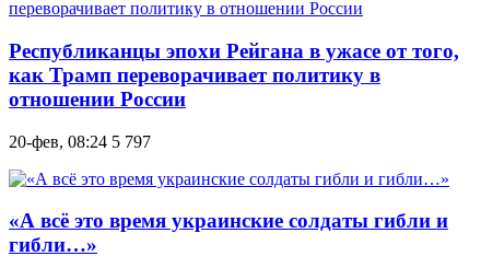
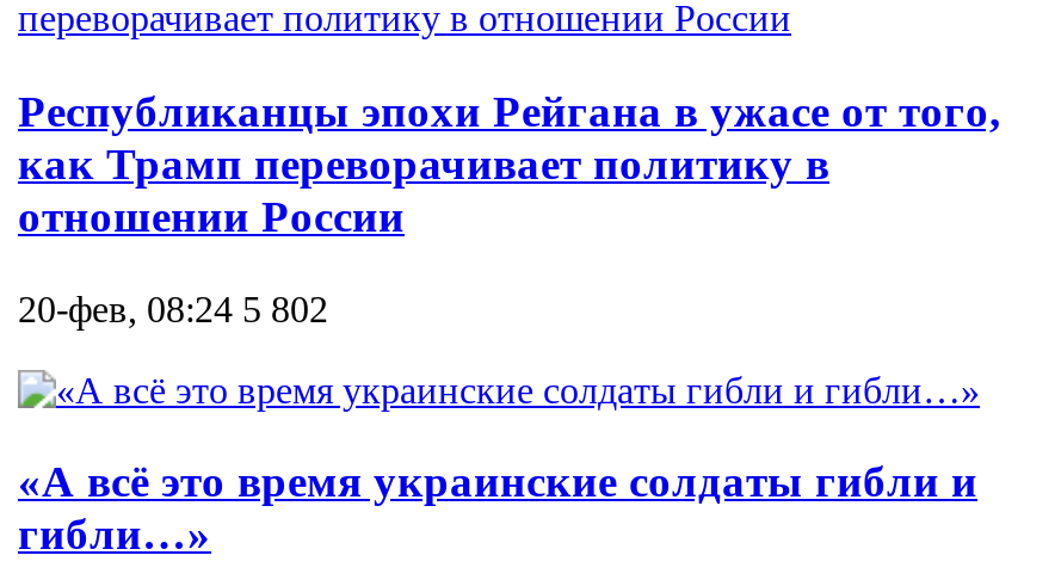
[9,132,151,151] 20-фев, 08:24 5 797 -> [18,288,328,328] 20-фев, 08:24 5 802

